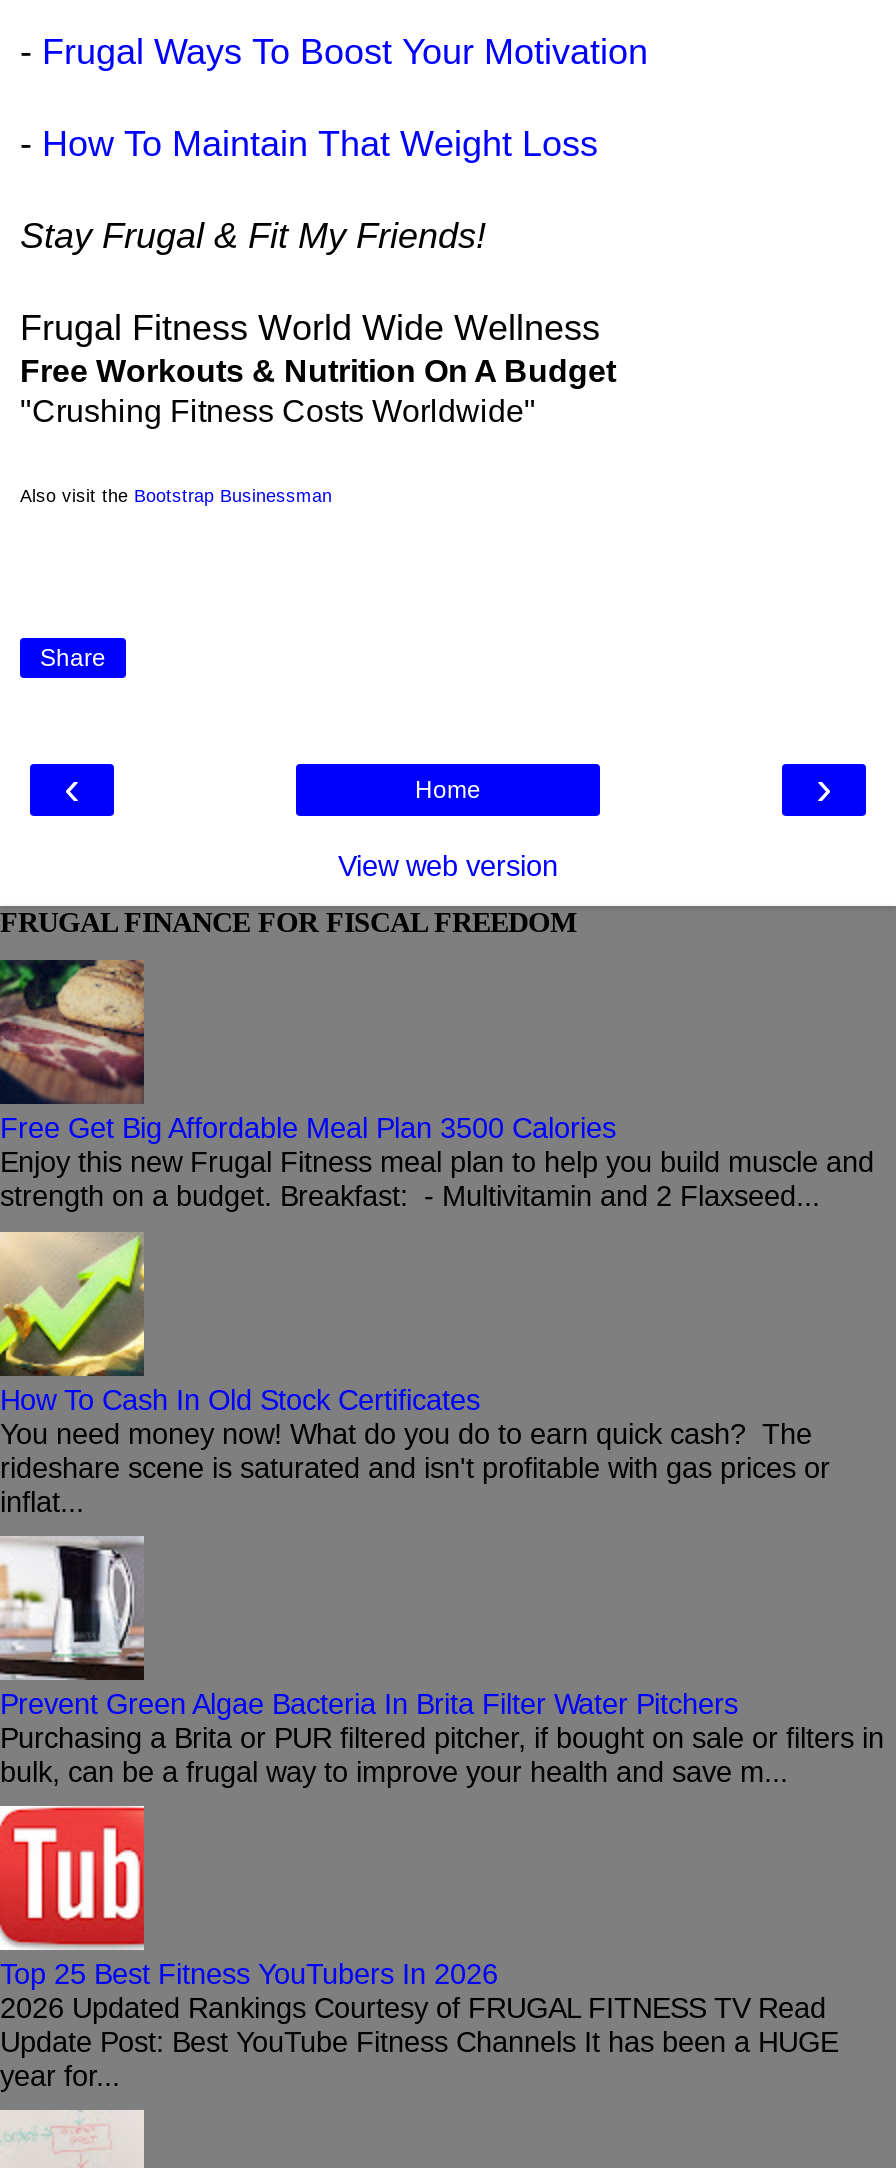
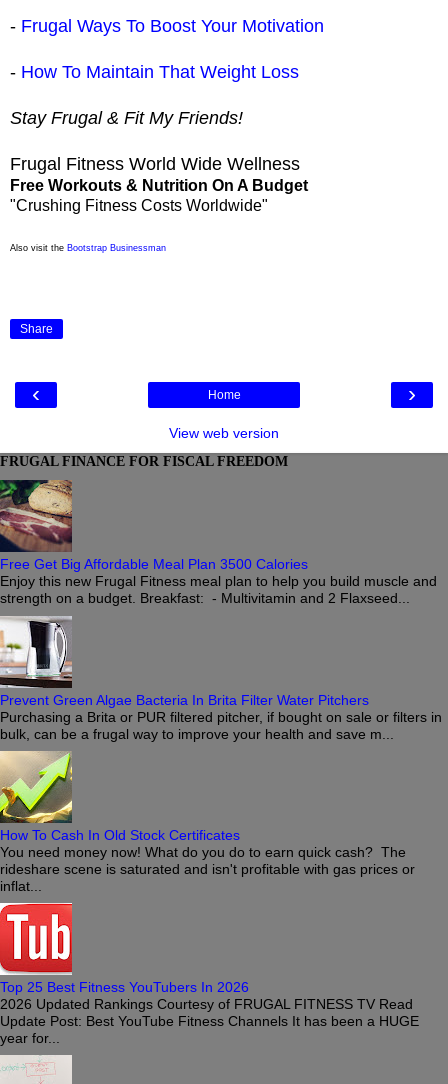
moved [0,1230,830,1517] -> [0,750,415,894]: [image] | How To Cash In Old Stock Certificates | You need money now! What do you do to earn quick cash? The | rideshare scene is saturated and isn't profitable with gas prices or | inflat...
moved [0,1536,884,1787] -> [0,616,442,741]: [image] | Prevent Green Algae Bacteria In Brita Filter Water Pitchers | Purchasing a Brita or PUR filtered pitcher, if bought on sale or filters in | bulk, can be a frugal way to improve your health and save m...

